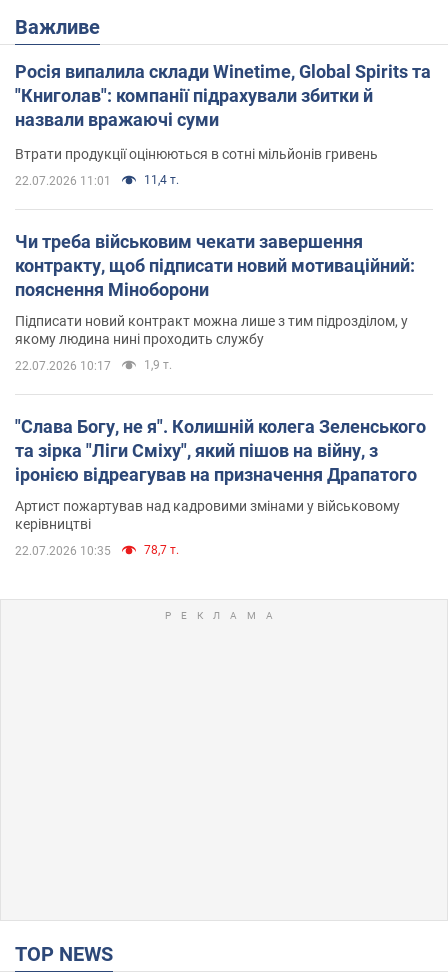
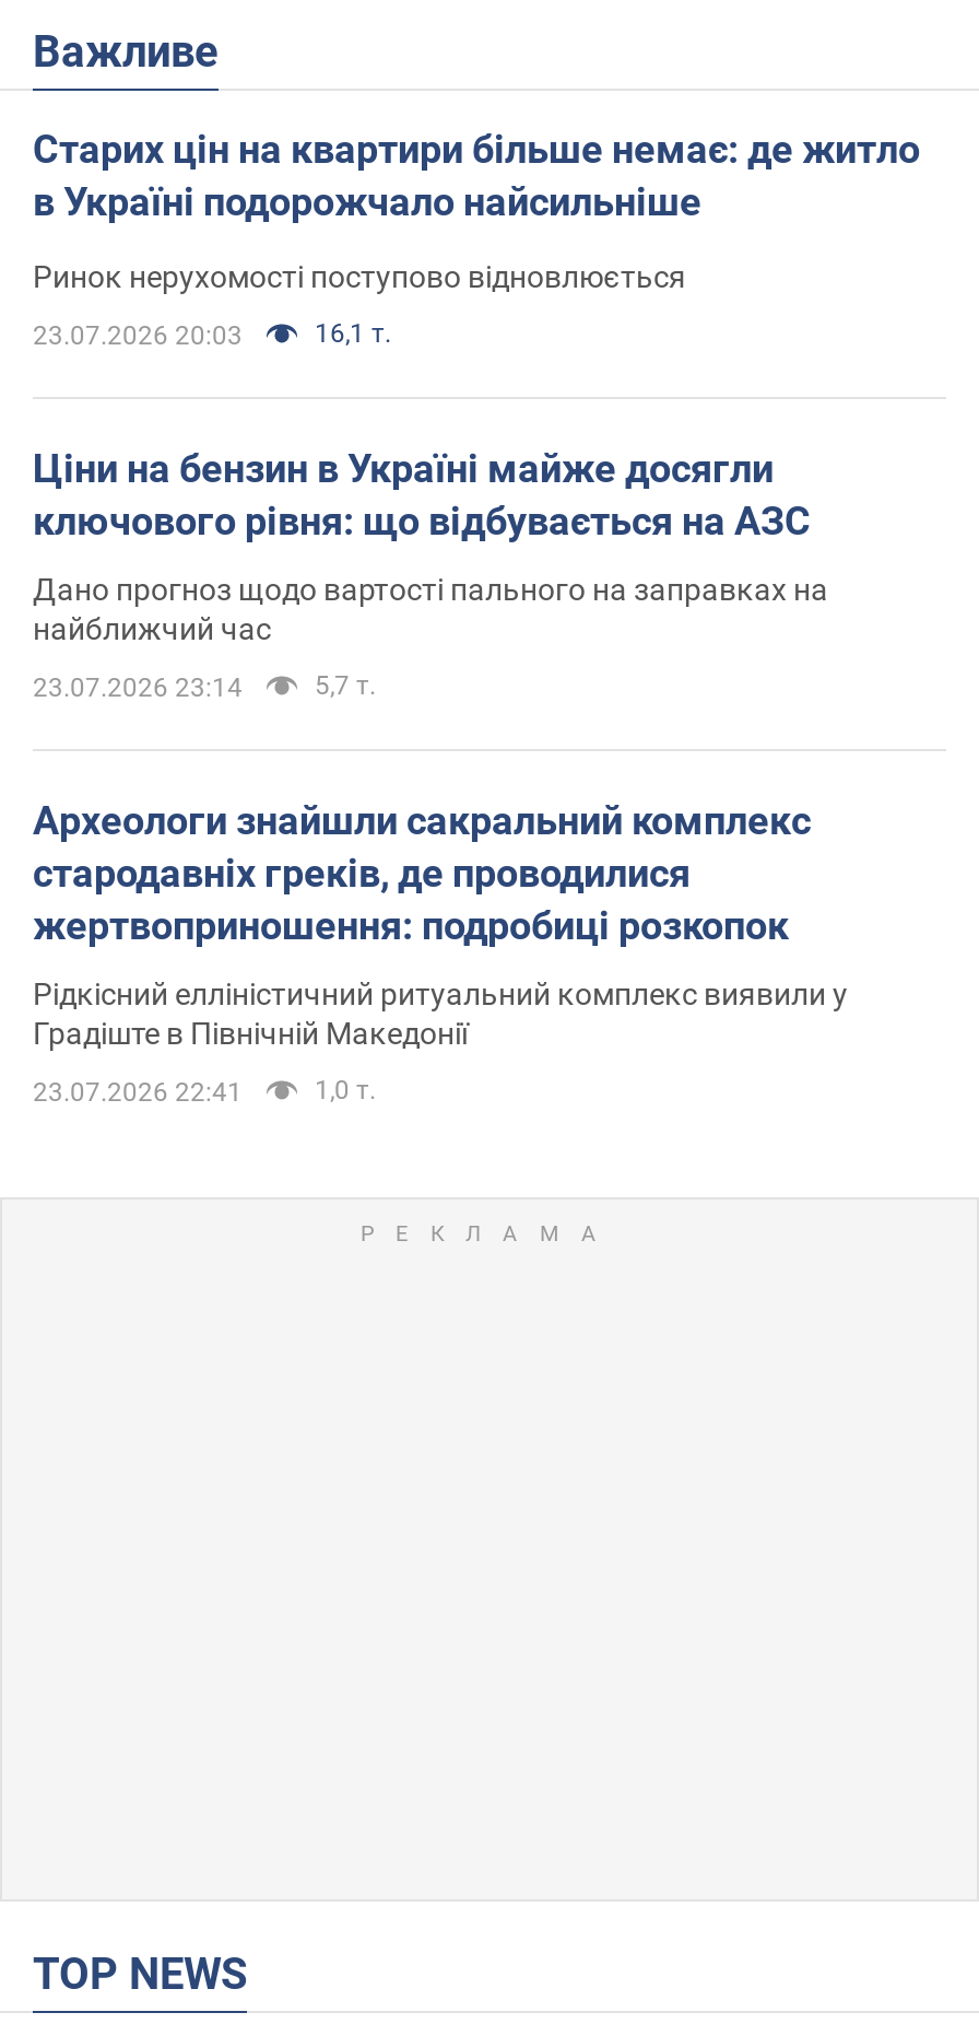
[15,61,431,130] Росія випалила склади Winetime, Global Spirits та | "Книголав": компанії підрахували збитки й | назвали вражаючі суми -> [33,126,920,225] Старих цін на квартири більше немає: де житло | в Україні подорожчало найсильніше
[15,146,378,162] Втрати продукції оцінюються в сотні мільйонів гривень -> [33,260,686,295] Ринок нерухомості поступово відновлюється
[15,173,179,188] 22.07.2026 11:01 | 11,4 т. -> [33,319,391,351] 23.07.2026 20:03 | 16,1 т.
[15,231,415,300] Чи треба військовим чекати завершення | контракту, щоб підписати новий мотиваційний: | пояснення Міноборони -> [33,445,811,544] Ціни на бензин в Україні майже досягли | ключового рівня: що відбувається на АЗС
[15,313,408,347] Підписати новий контракт можна лише з тим підрозділом, у | якому людина нині проходить службу -> [33,572,828,647] Дано прогноз щодо вартості пального на заправках на | найближчий час
[15,358,172,373] 22.07.2026 10:17 | 1,9 т. -> [33,671,376,704] 23.07.2026 23:14 | 5,7 т.
[15,416,426,485] "Слава Богу, не я". Колишній колега Зеленського | та зірка "Ліги Сміху", який пішов на війну, з | іронією відреагував на призначення Драпатого -> [33,798,811,948] Археологи знайшли сакральний комплекс | стародавніх греків, де проводилися | жертвоприношення: подробиці розкопок
[15,498,400,532] Артист пожартував над кадровими змінами у військовому | керівництві -> [33,977,848,1051] Рідкісний елліністичний ритуальний комплекс виявили у | Градіште в Північній Македонії
[15,543,179,558] 22.07.2026 10:35 | 78,7 т. -> [33,1075,376,1108] 23.07.2026 22:41 | 1,0 т.

